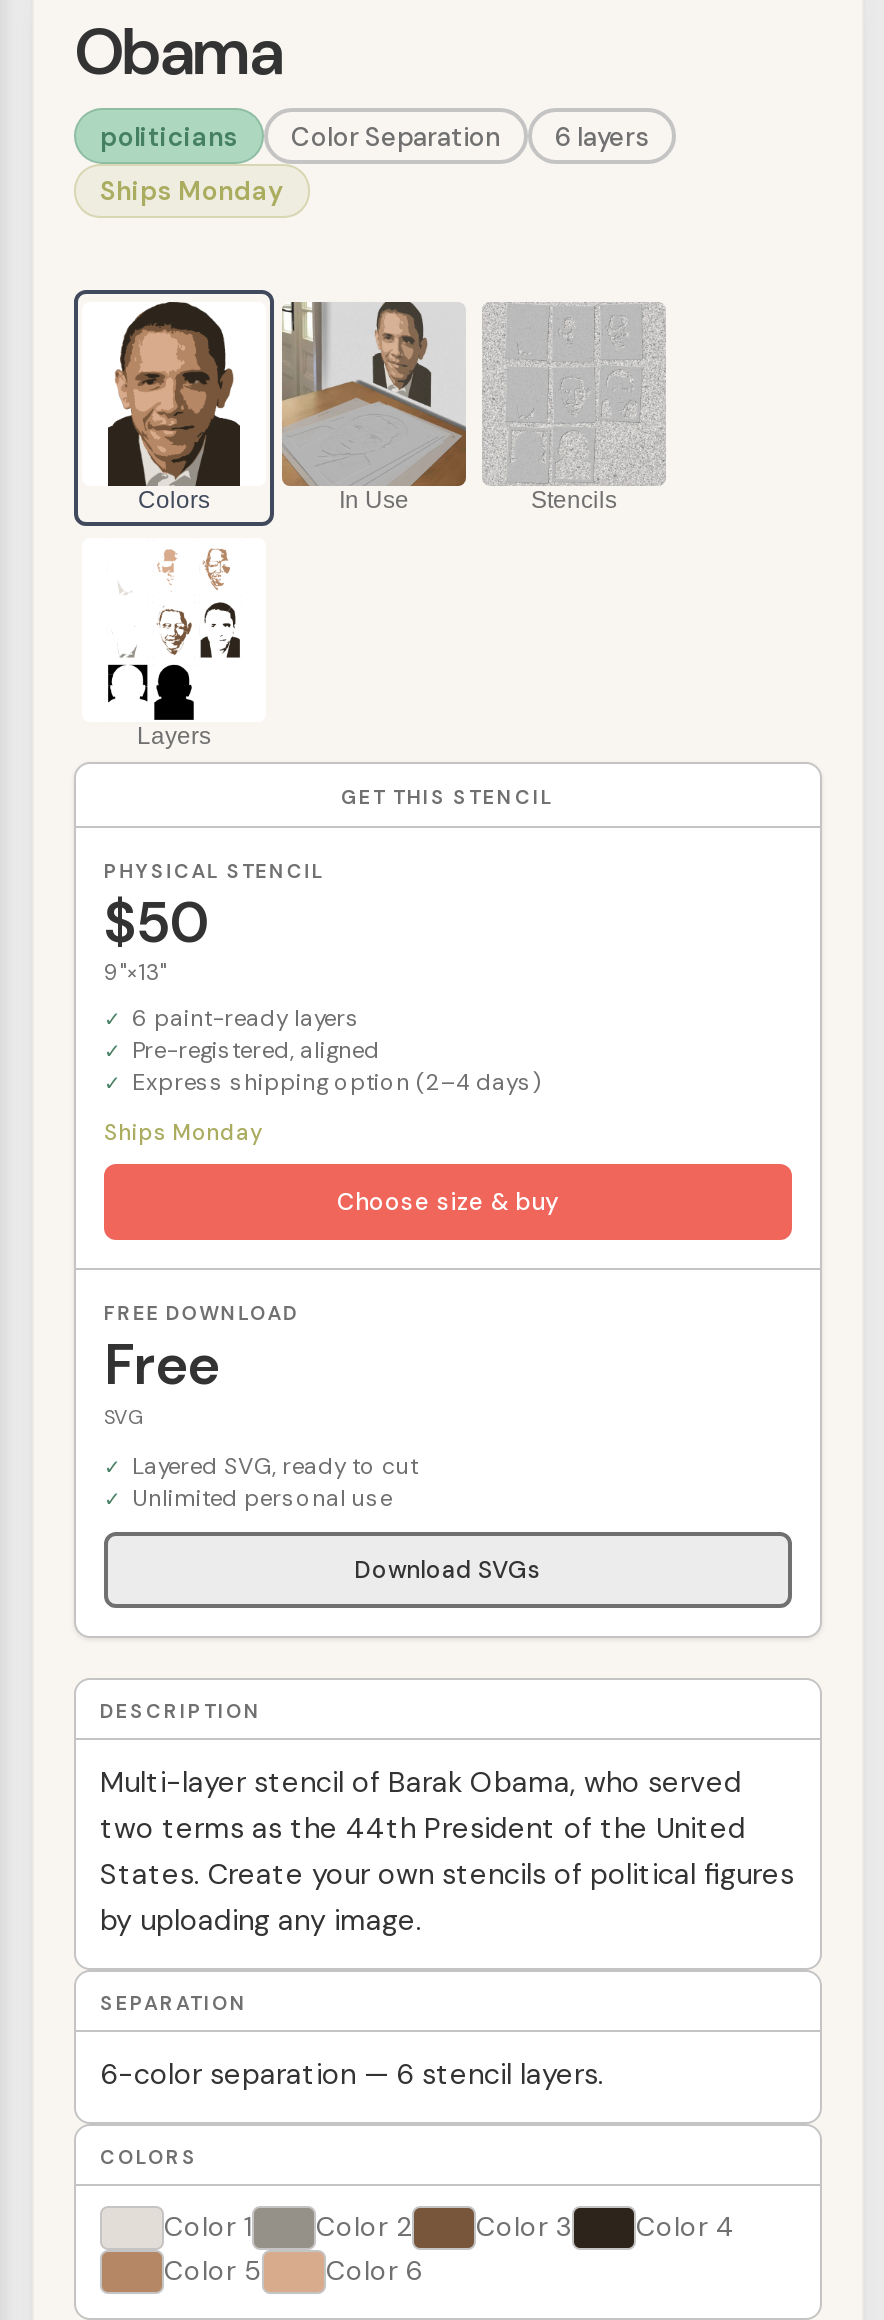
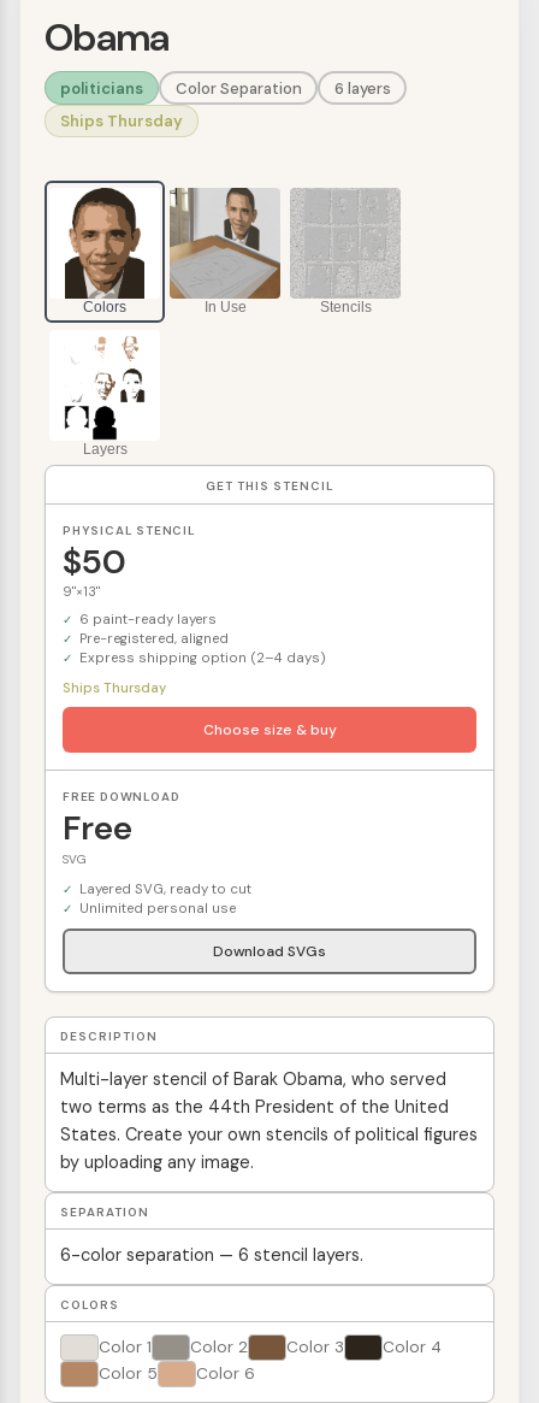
[100,174,284,208] Ships Monday -> [60,111,183,131] Ships Thursday
[104,1118,262,1146] Ships Monday -> [63,679,166,696] Ships Thursday

